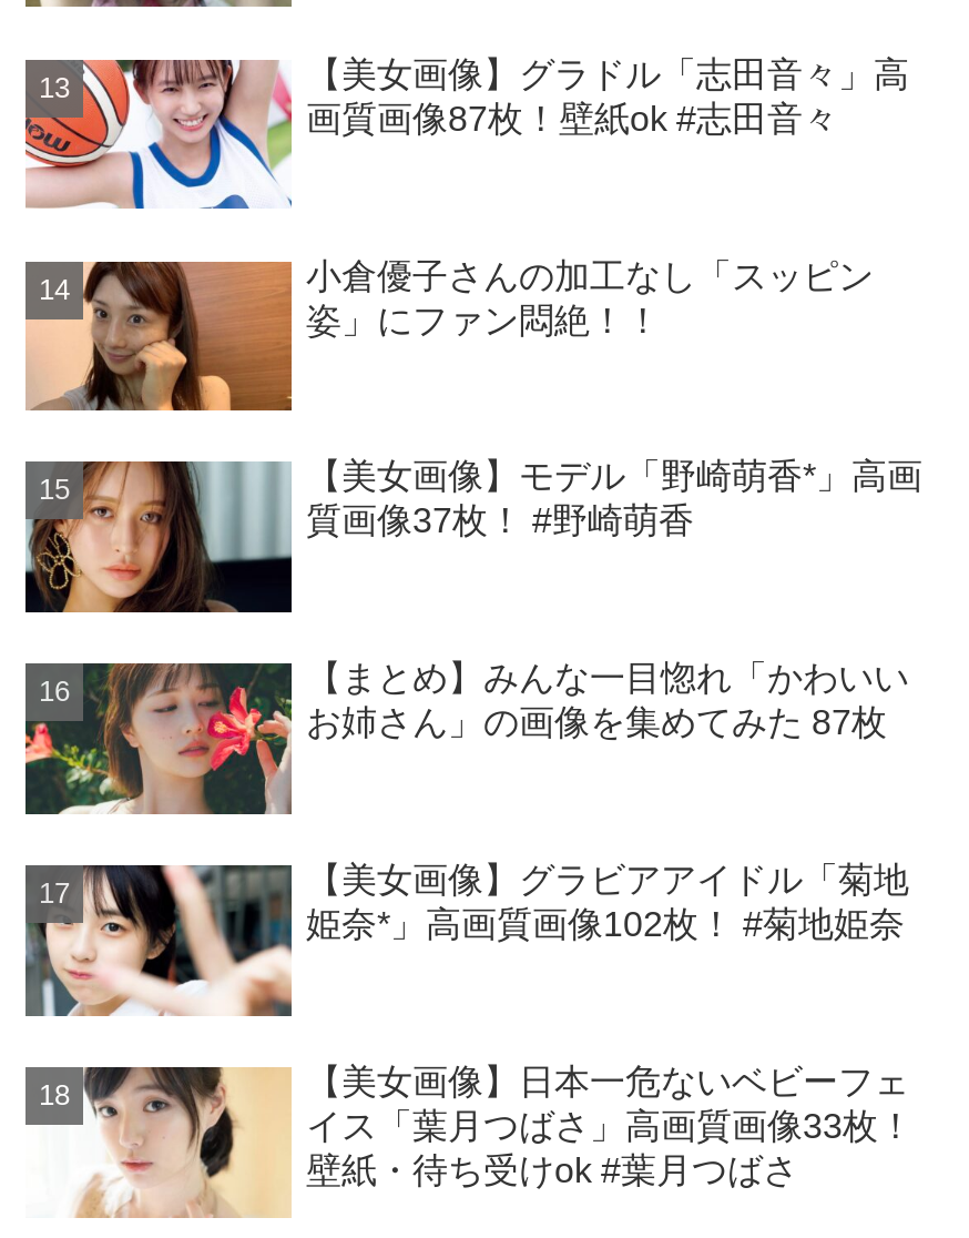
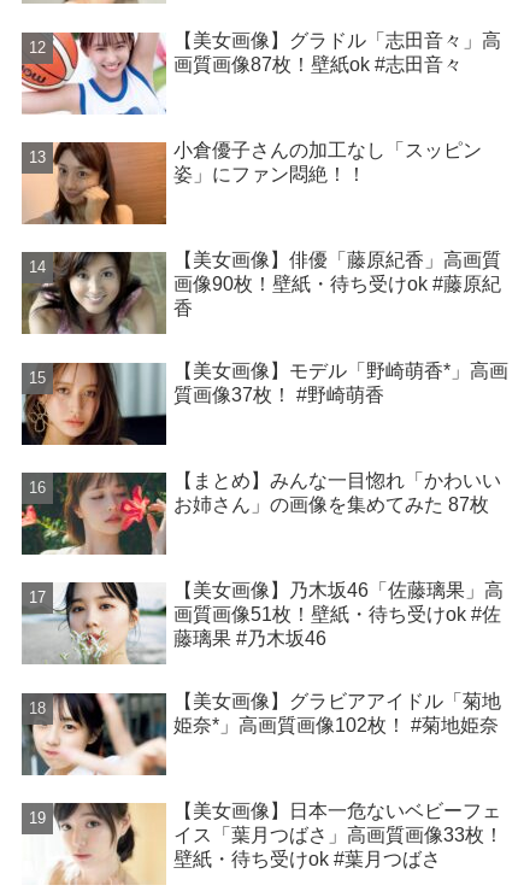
none -> [22,250,502,334] [image] | 【美女画像】俳優「藤原紀香」高画質 | 画像90枚！壁紙・待ち受けok #藤原紀 | 香
none -> [23,581,504,664] [image] | 【美女画像】乃木坂46「佐藤璃果」高 | 画質画像51枚！壁紙・待ち受けok #佐 | 藤璃果 #乃木坂46

